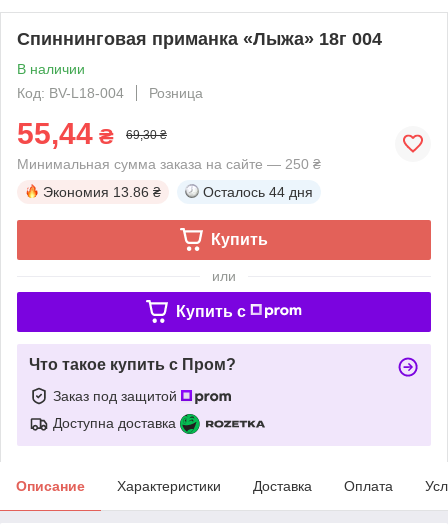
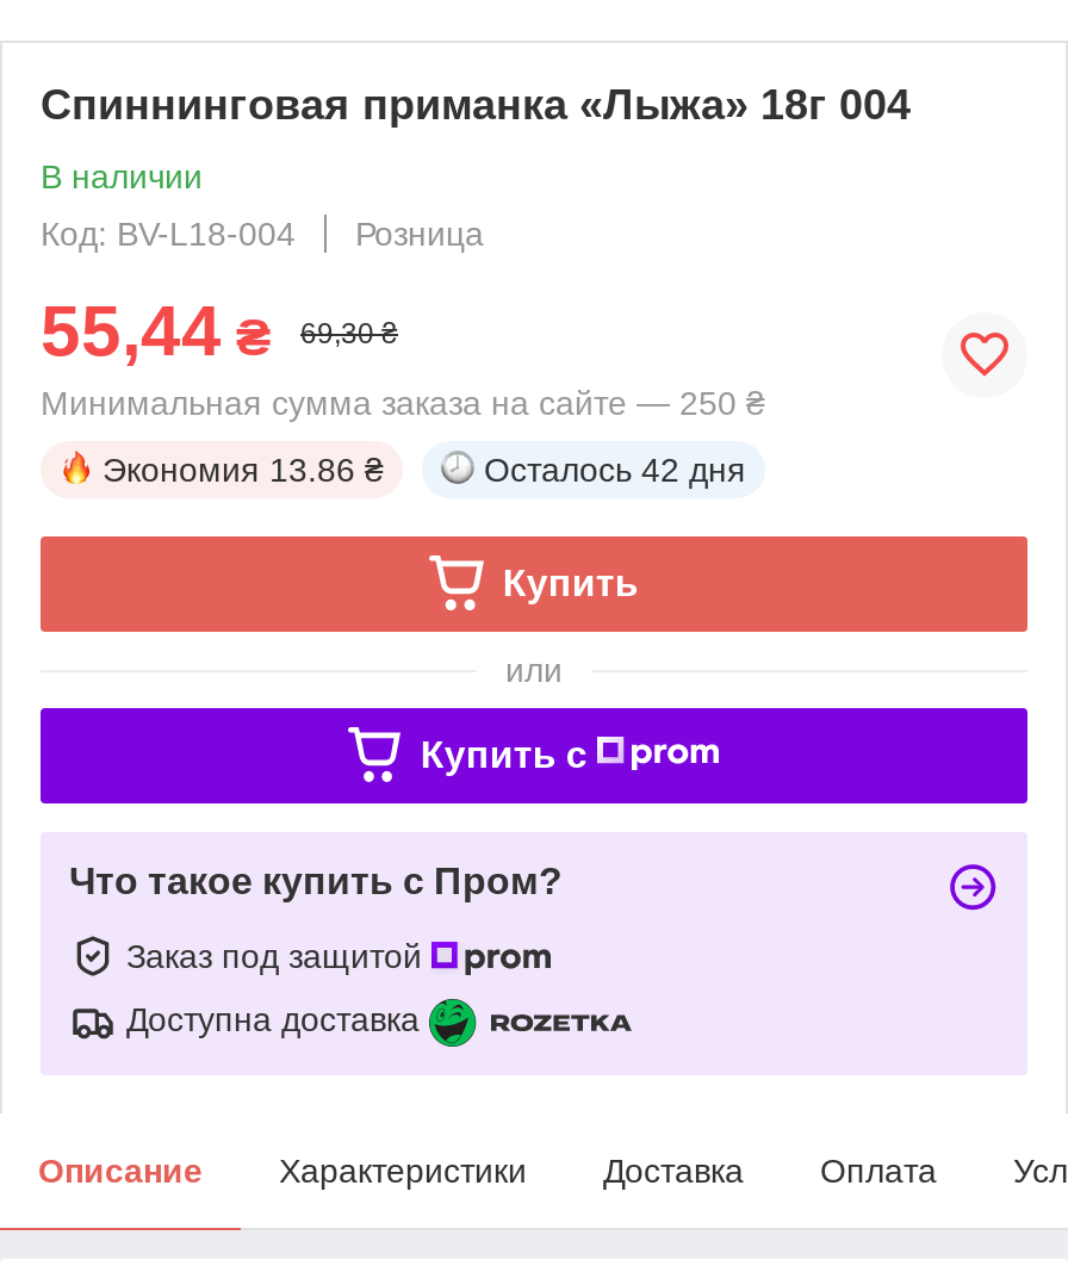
[203,184,313,200] Осталось 44 дня -> [484,450,746,488] Осталось 42 дня

